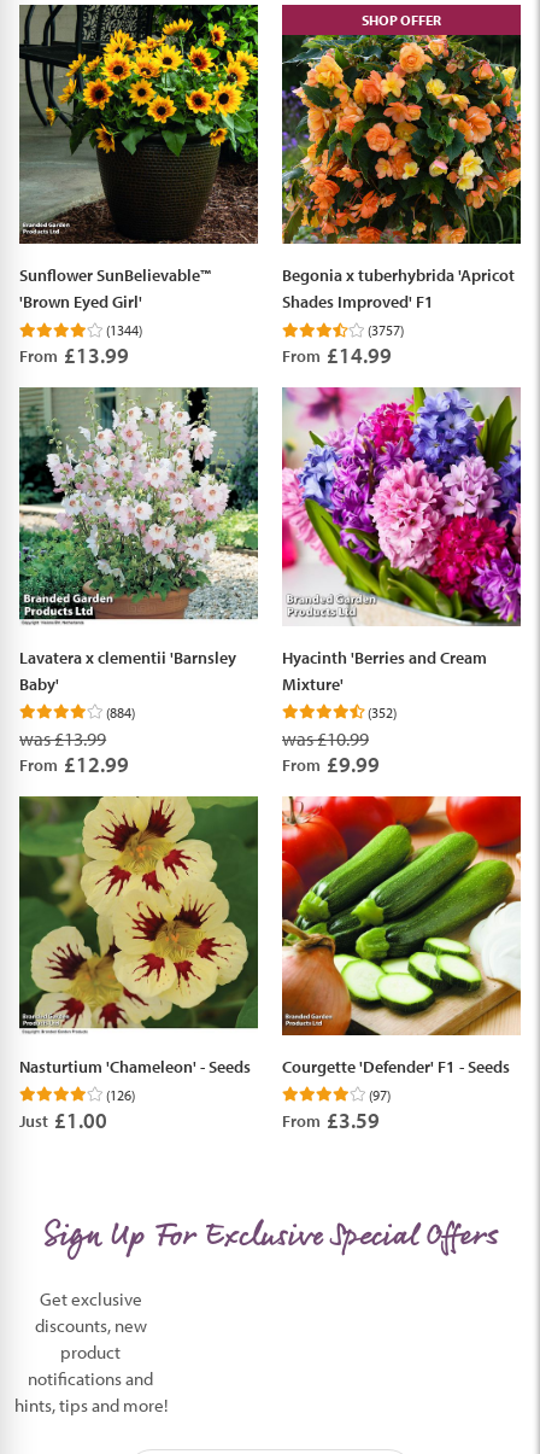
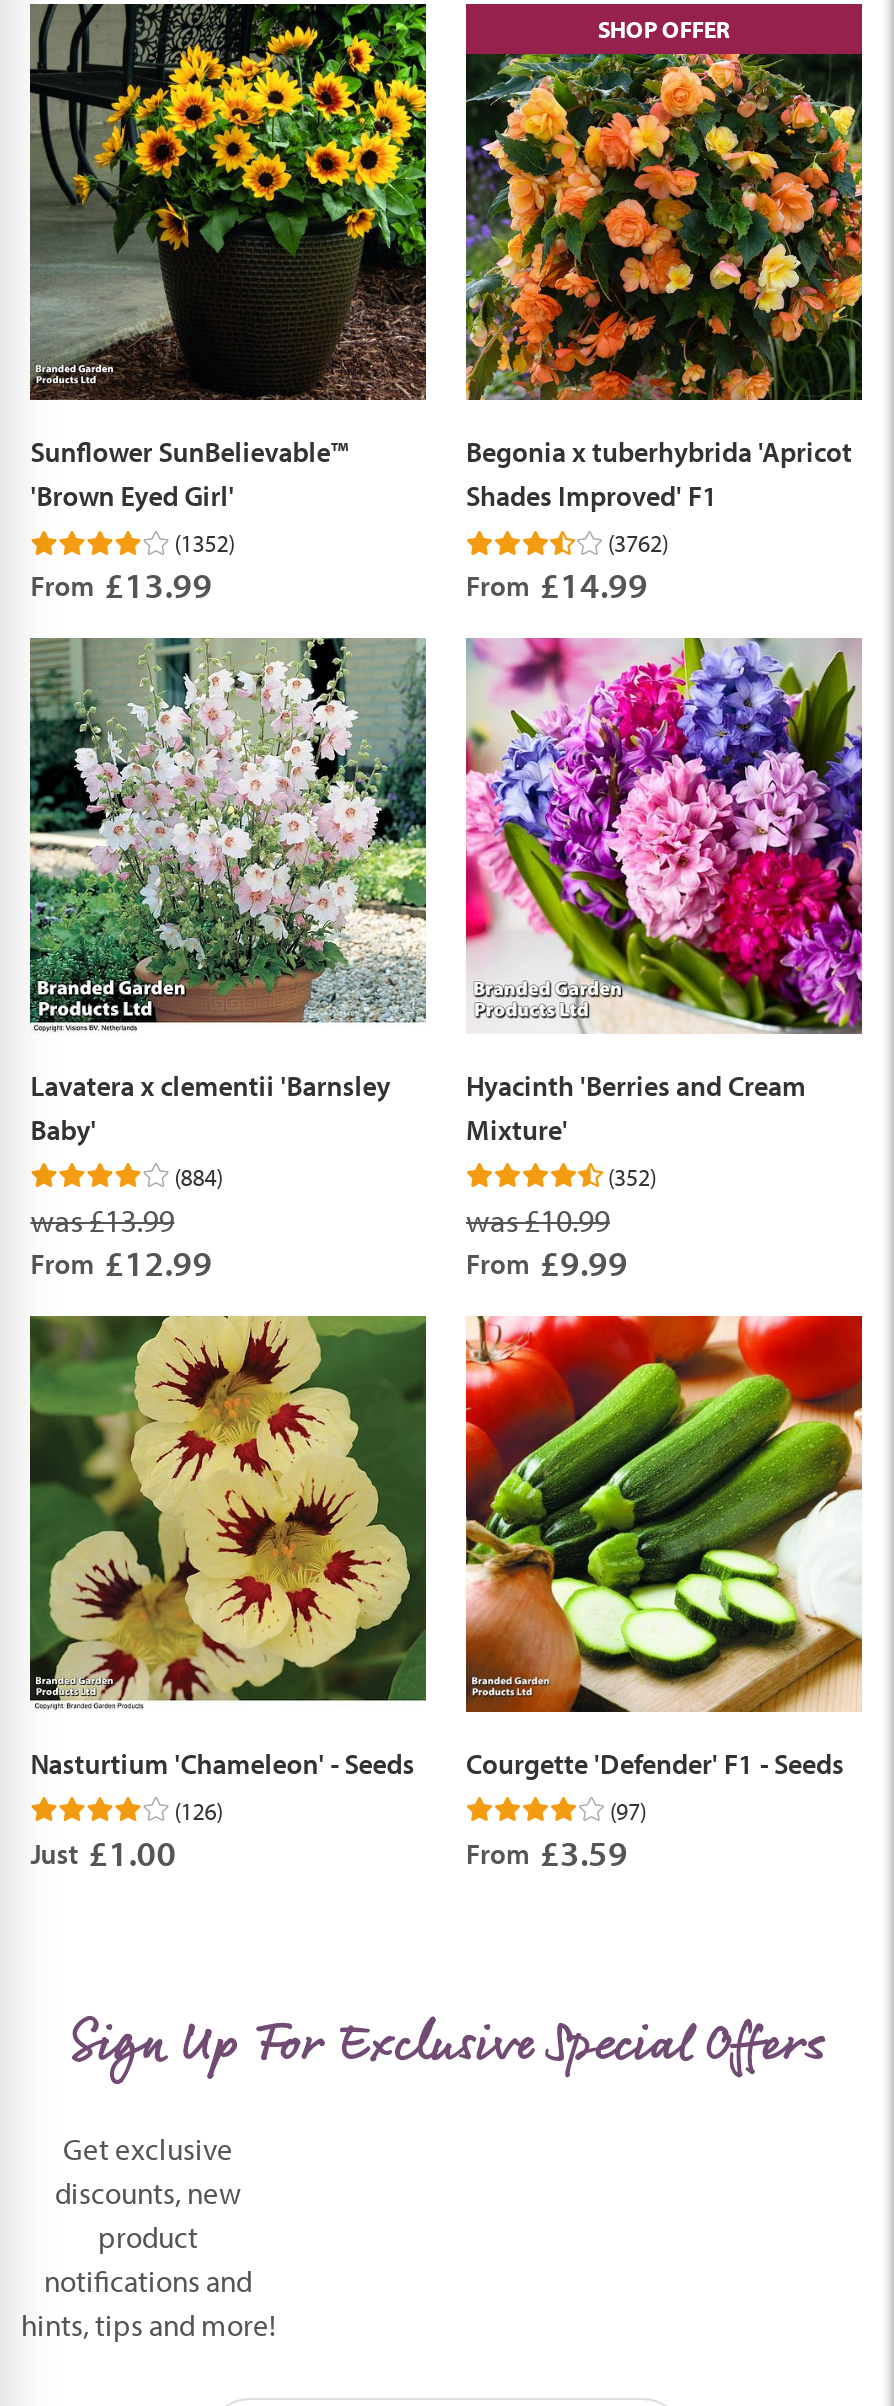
[106,321,142,339] (1344) -> [174,528,234,558] (1352)
[368,321,404,339] (3757) -> [608,528,668,558] (3762)

